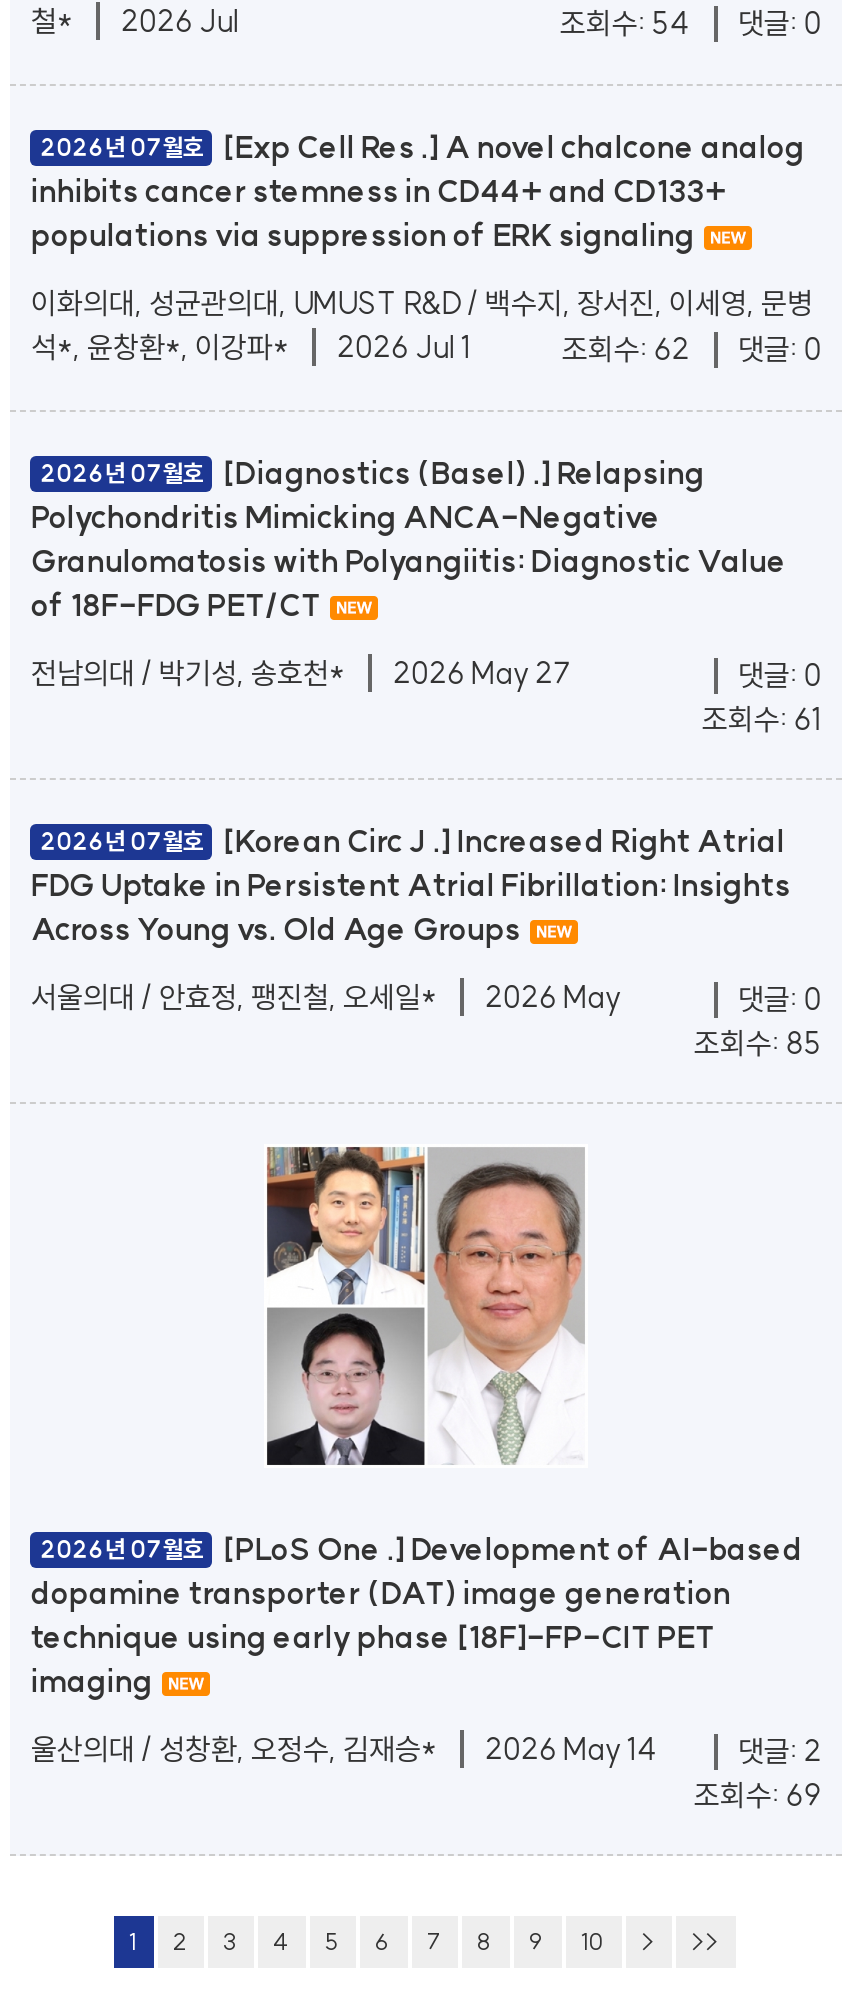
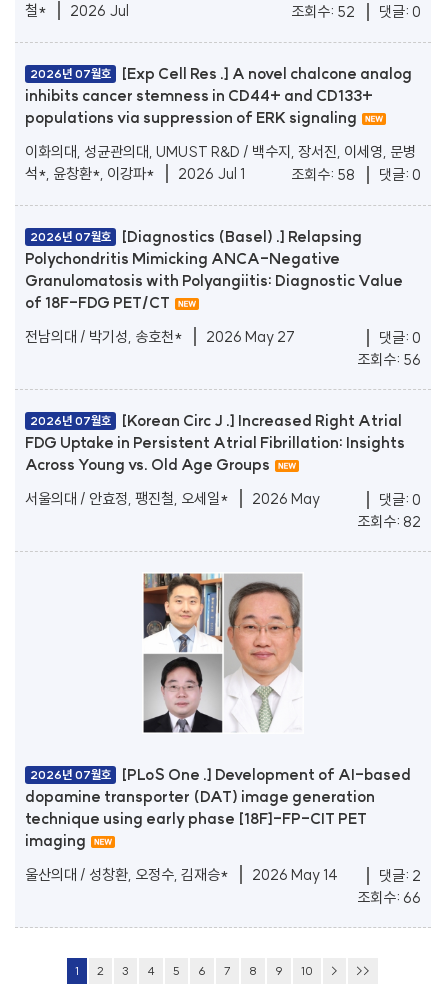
[559,4,821,42] 조회수: 54 댓글: 0 -> [291,2,421,21] 조회수: 52 댓글: 0
[561,330,821,368] 조회수: 62 댓글: 0 -> [291,165,421,184] 조회수: 58 댓글: 0
[701,700,821,738] 조회수: 61 -> [357,350,421,369] 조회수: 56
[693,1024,821,1062] 조회수: 85 -> [357,512,421,531] 조회수: 82
[693,1776,821,1814] 조회수: 69 -> [357,888,421,907] 조회수: 66

